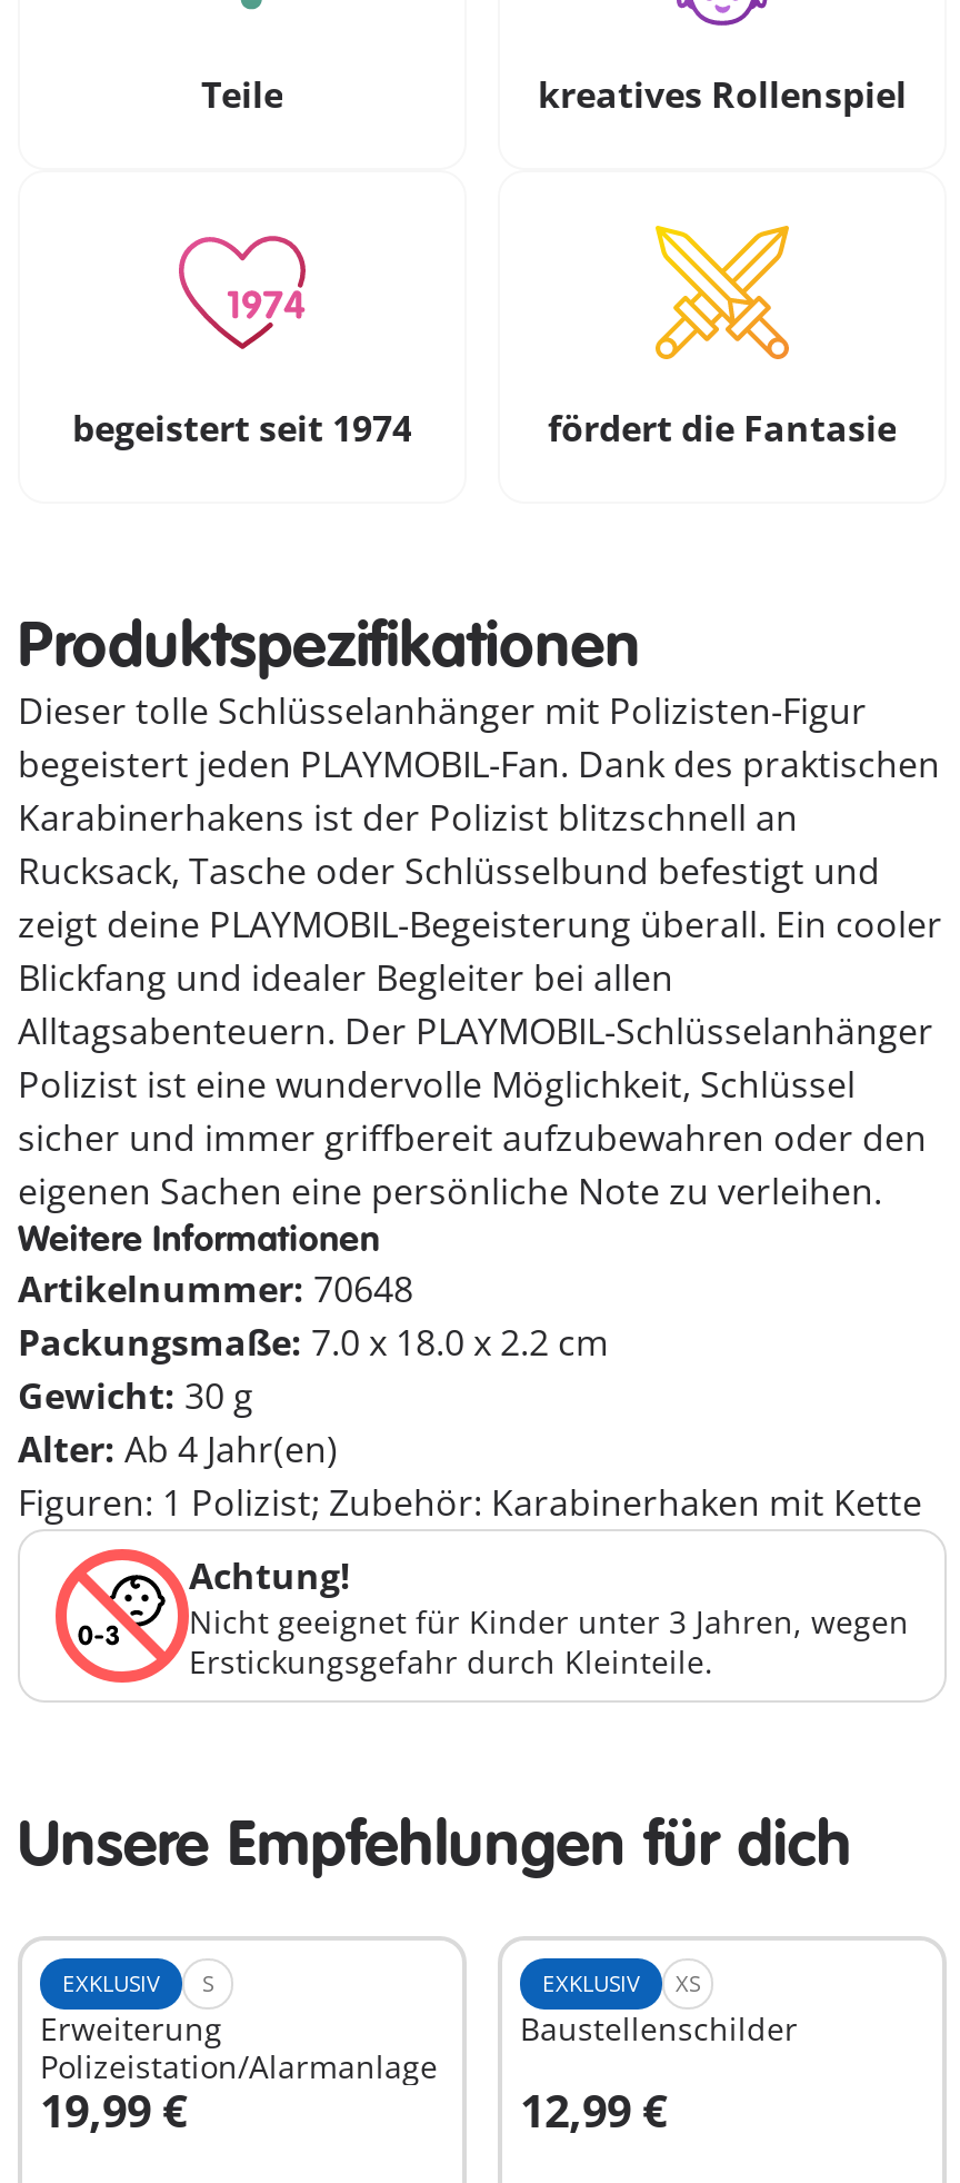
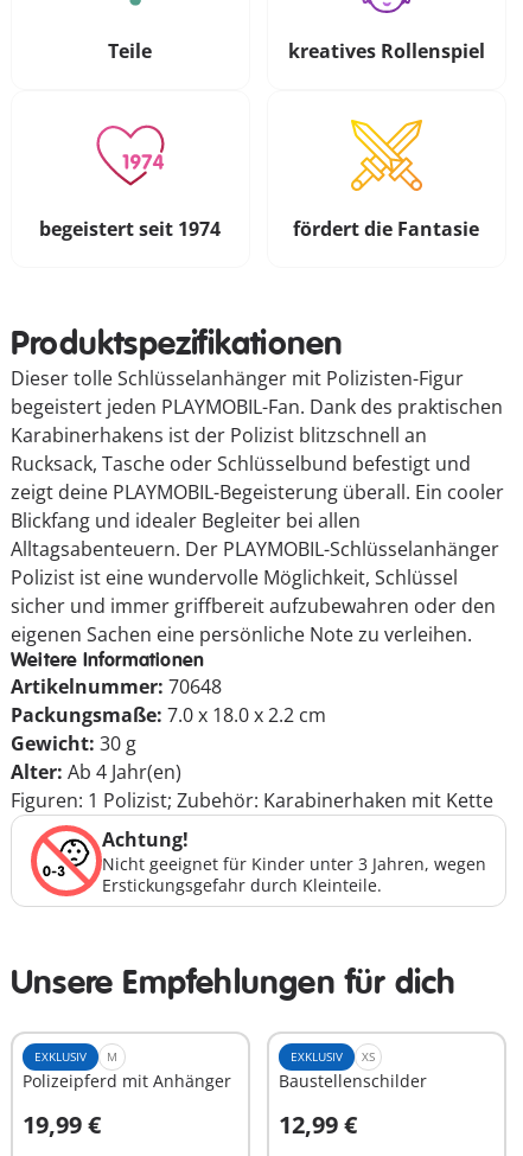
[40,1966,438,2086] S | Erweiterung | Polizeistation/Alarmanlage -> [23,1048,231,1092] M | Polizeipferd mit Anhänger

